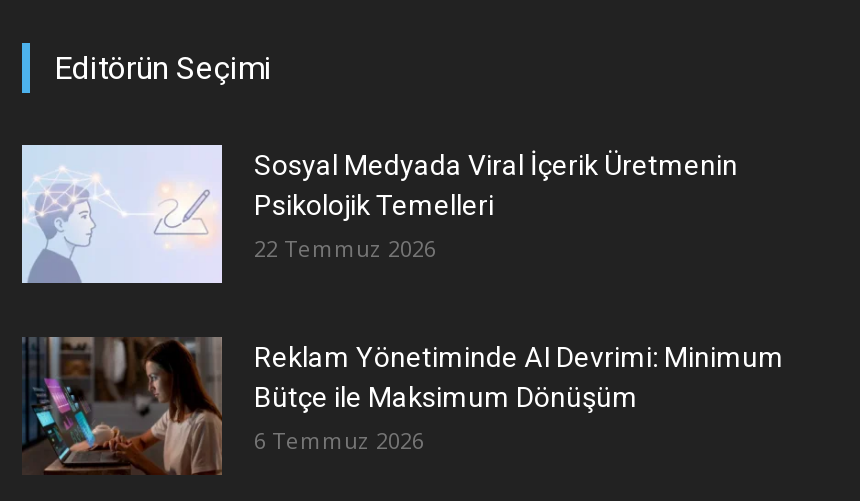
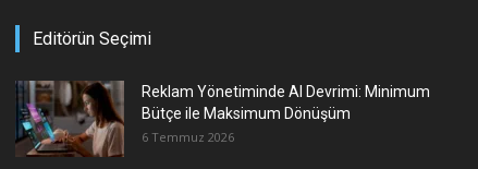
[20,143,738,285] [image] | Sosyal Medyada Viral İçerik Üretmenin | Psikolojik Temelleri | 22 Temmuz 2026 -> none

